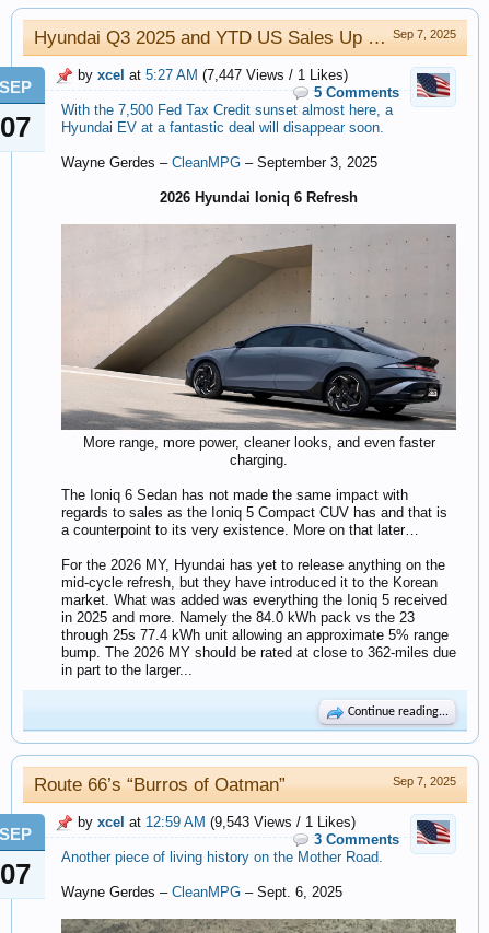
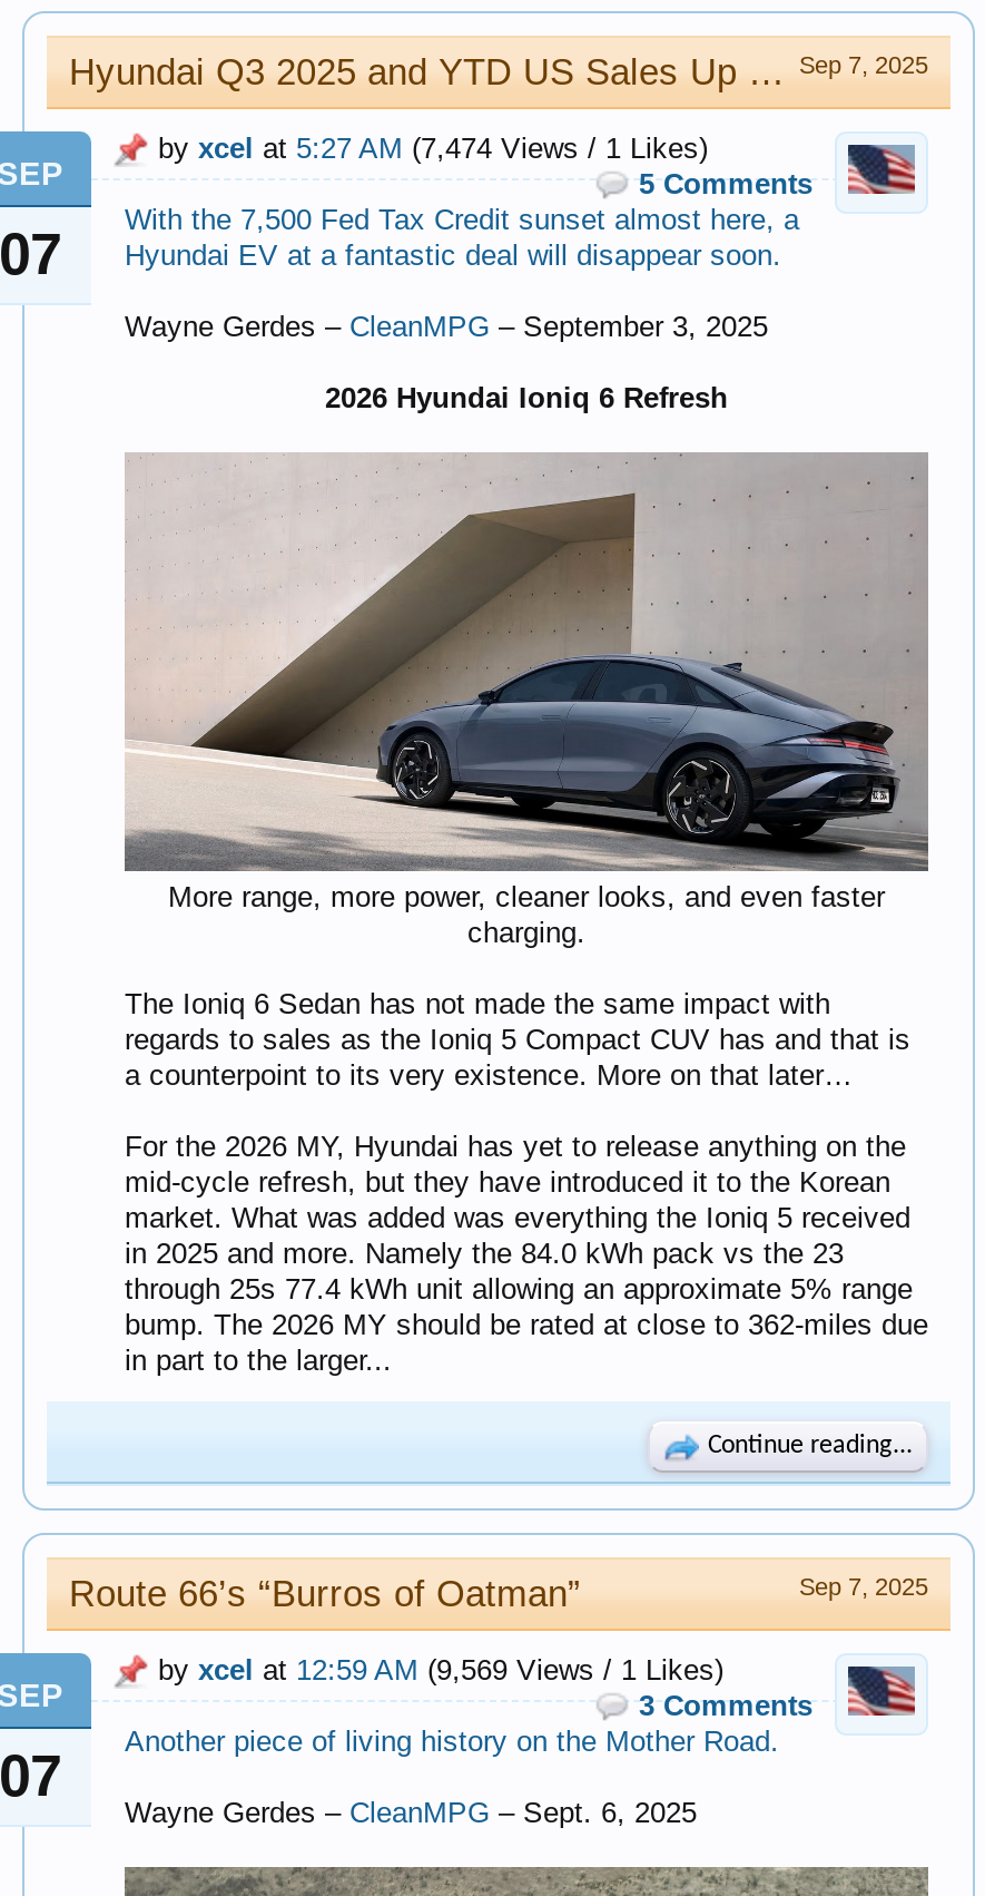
[78,66,348,83] by xcel at 5:27 AM (7,447 Views / 1 Likes) -> [158,130,708,164] by xcel at 5:27 AM (7,474 Views / 1 Likes)
[78,814,356,831] by xcel at 12:59 AM (9,543 Views / 1 Likes) -> [158,1654,723,1688] by xcel at 12:59 AM (9,569 Views / 1 Likes)

